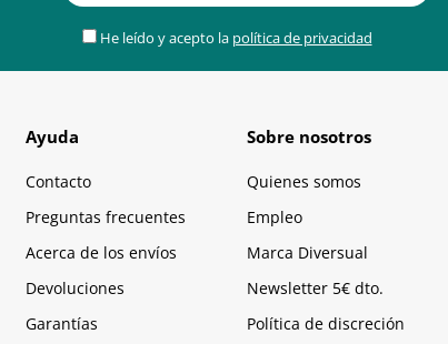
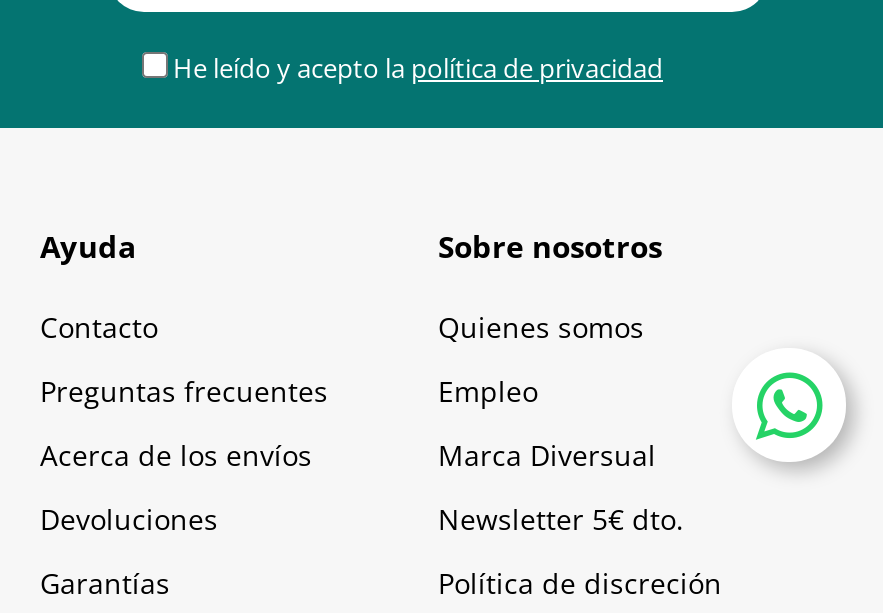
none -> [756,370,854,470] [image]

